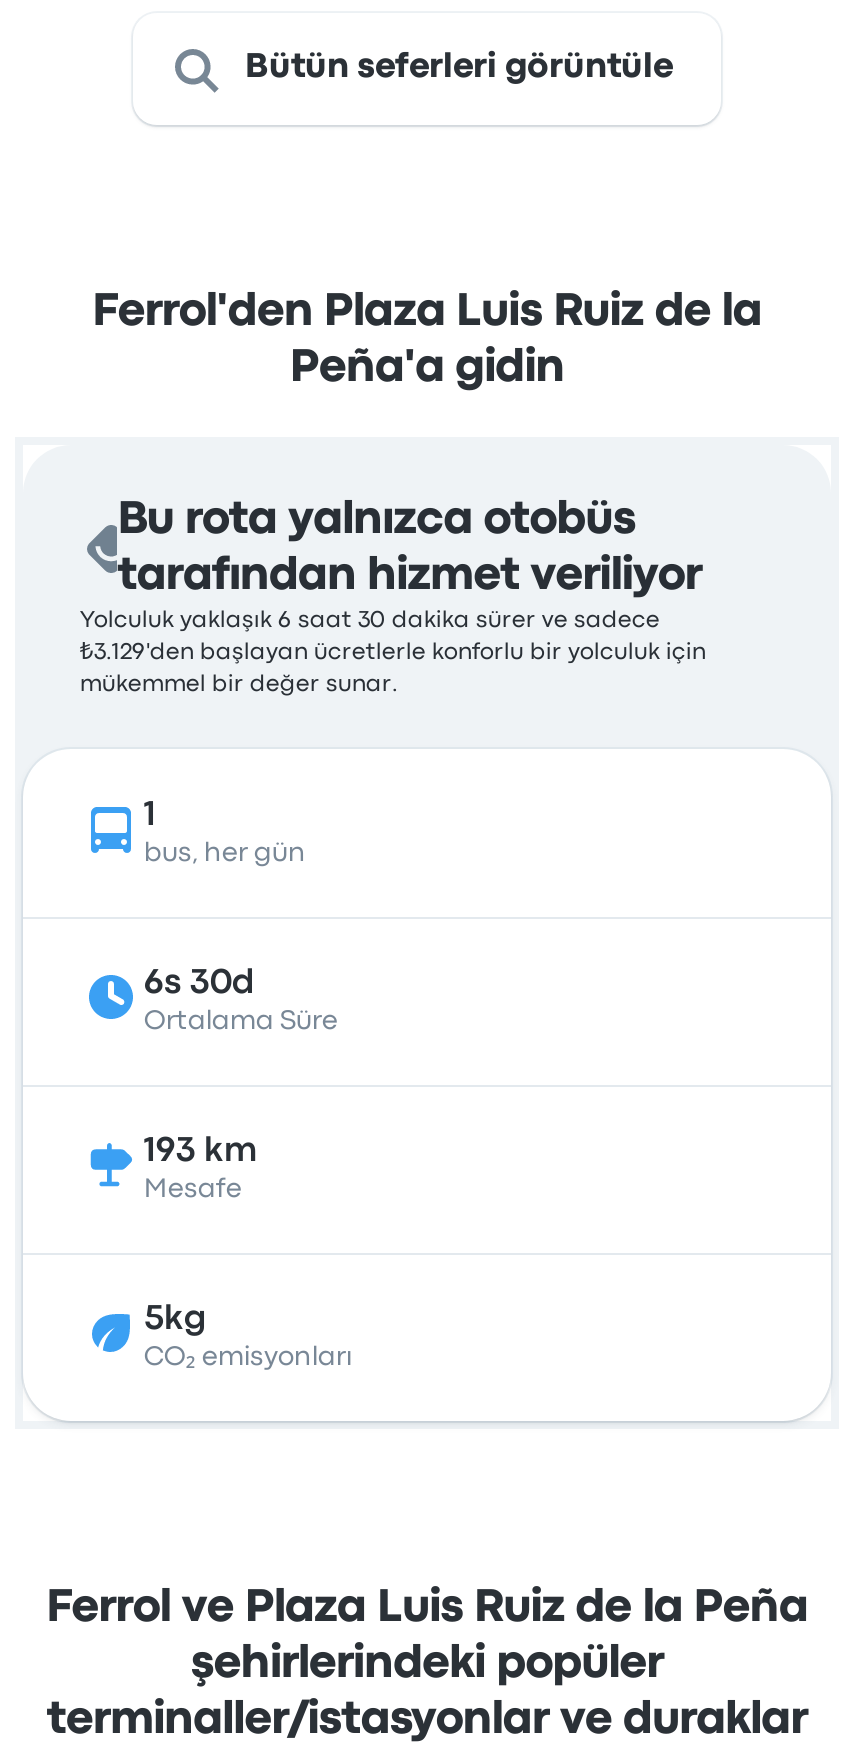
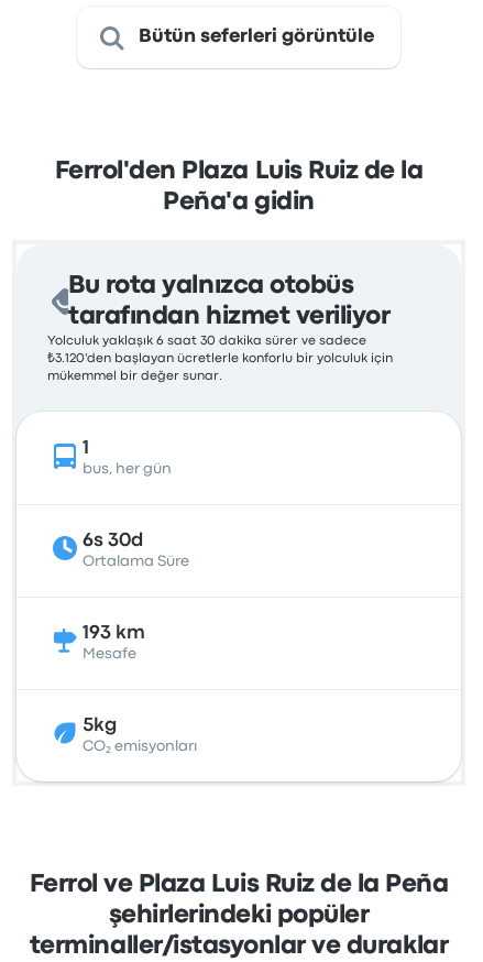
[80,643,706,663] ₺3.129'den başlayan ücretlerle konforlu bir yolculuk için -> [48,353,393,364] ₺3.120'den başlayan ücretlerle konforlu bir yolculuk için

